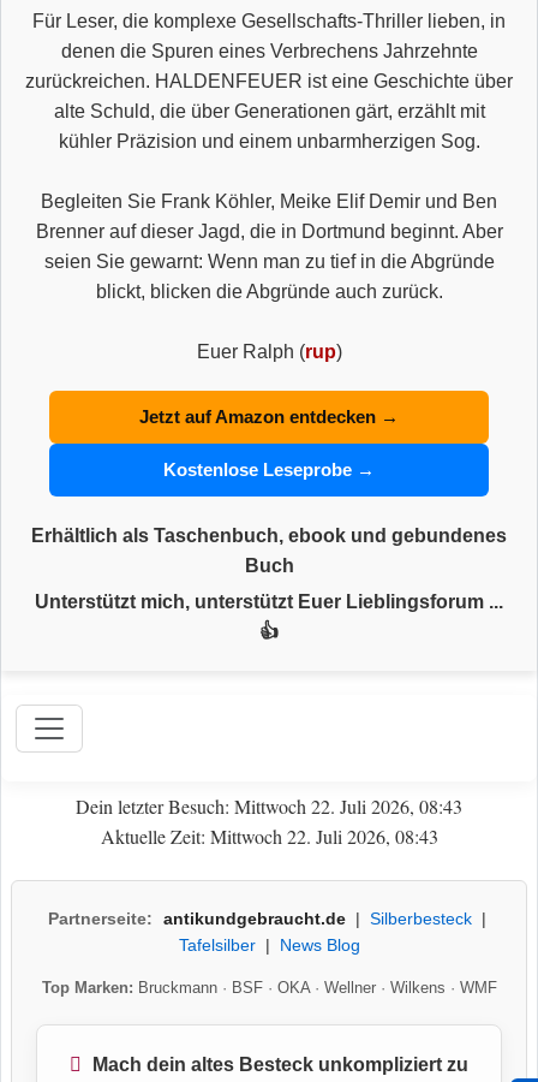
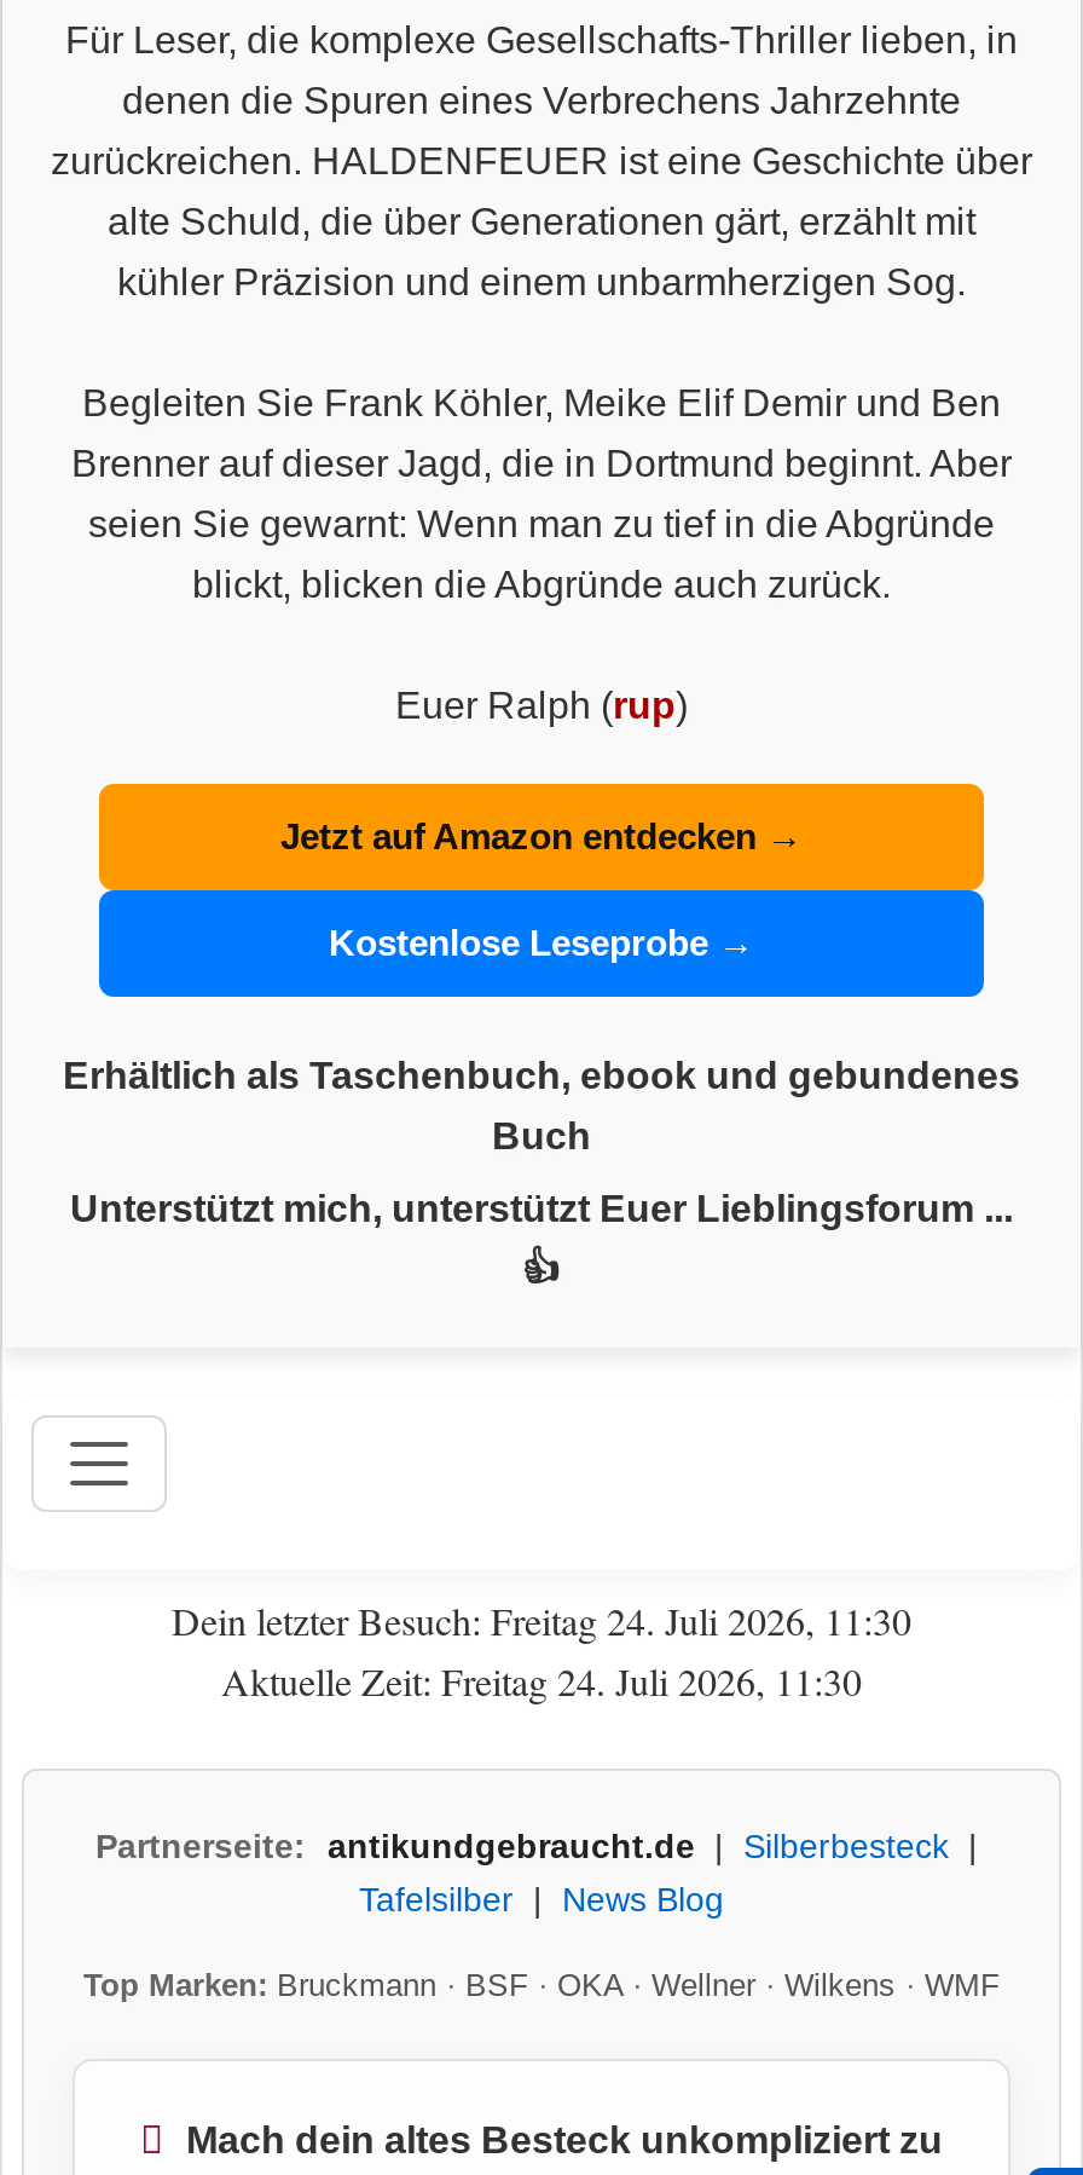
[76,794,462,819] Dein letzter Besuch: Mittwoch 22. Juli 2026, 08:43 -> [172,1595,911,1646] Dein letzter Besuch: Freitag 24. Juli 2026, 11:30
[100,824,438,849] Aktuelle Zeit: Mittwoch 22. Juli 2026, 08:43 -> [221,1656,862,1707] Aktuelle Zeit: Freitag 24. Juli 2026, 11:30

